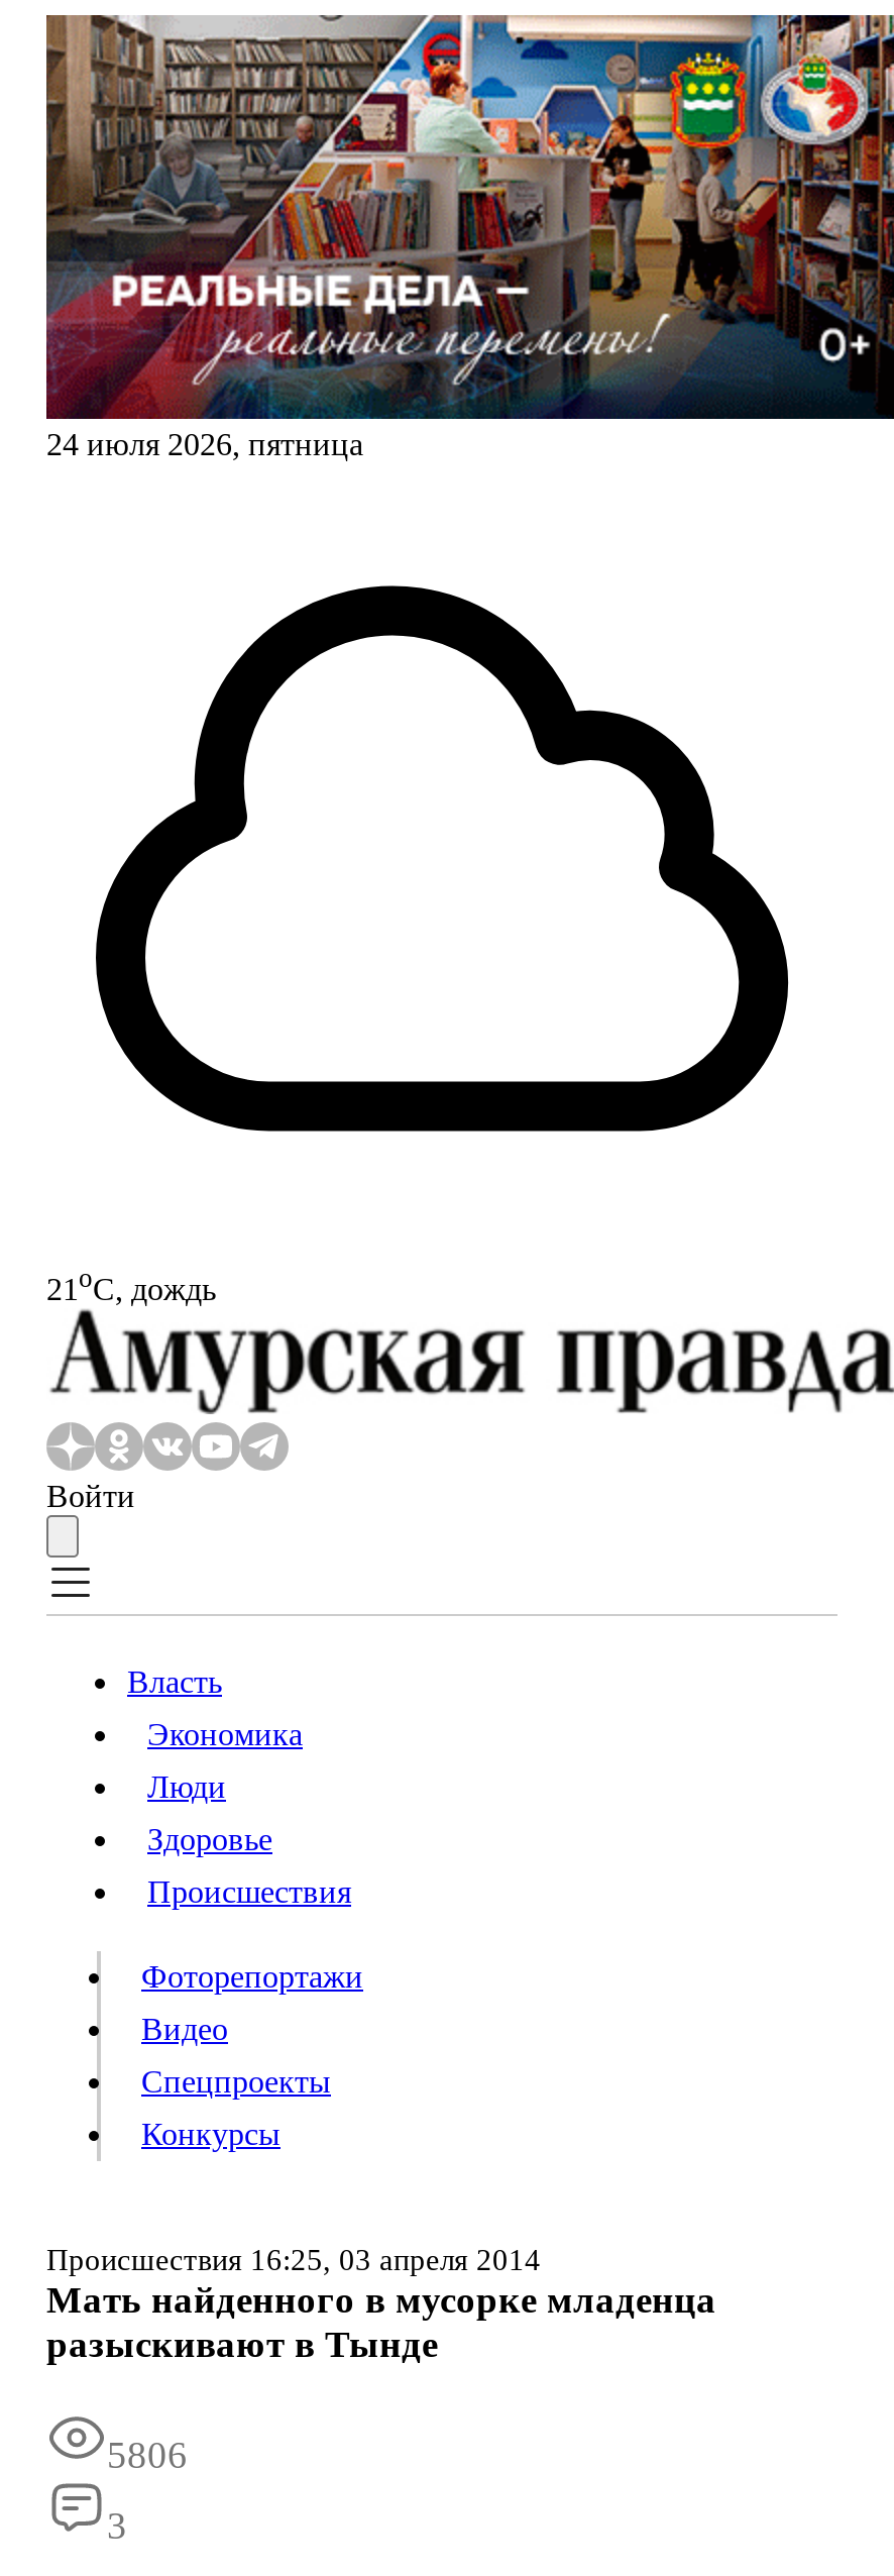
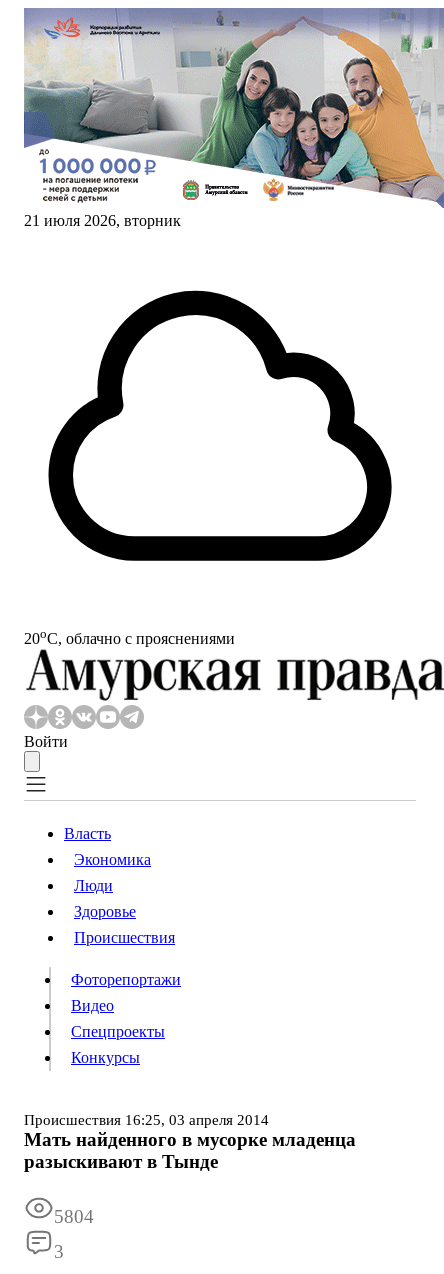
[44,13,888,461] [image] | 24 июля 2026, пятница -> [23,8,441,229] [image] | 21 июля 2026, вторник
[46,1263,216,1306] 21oС, дождь -> [24,626,235,647] 20oС, облачно с прояснениями
[107,2434,188,2477] 5806 -> [54,1206,94,1227] 5804

